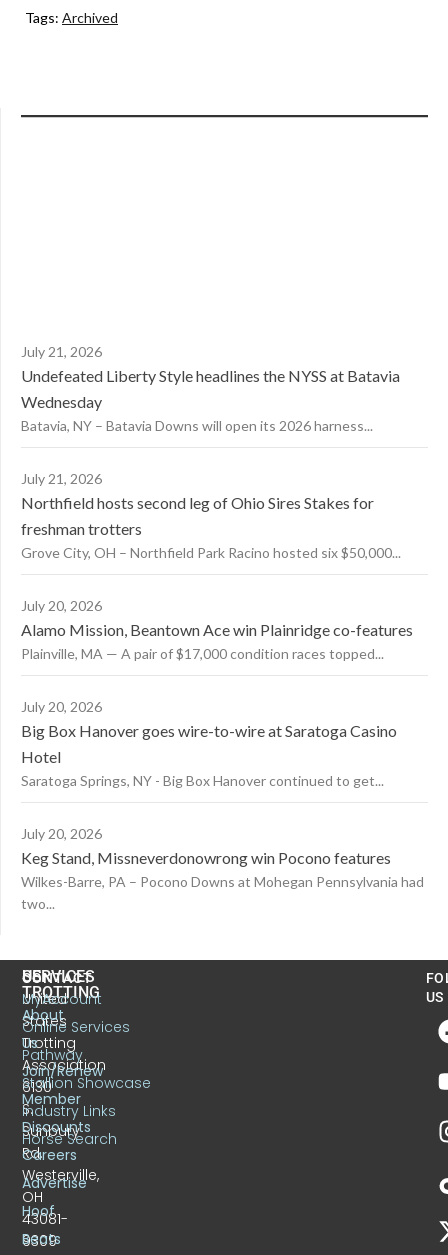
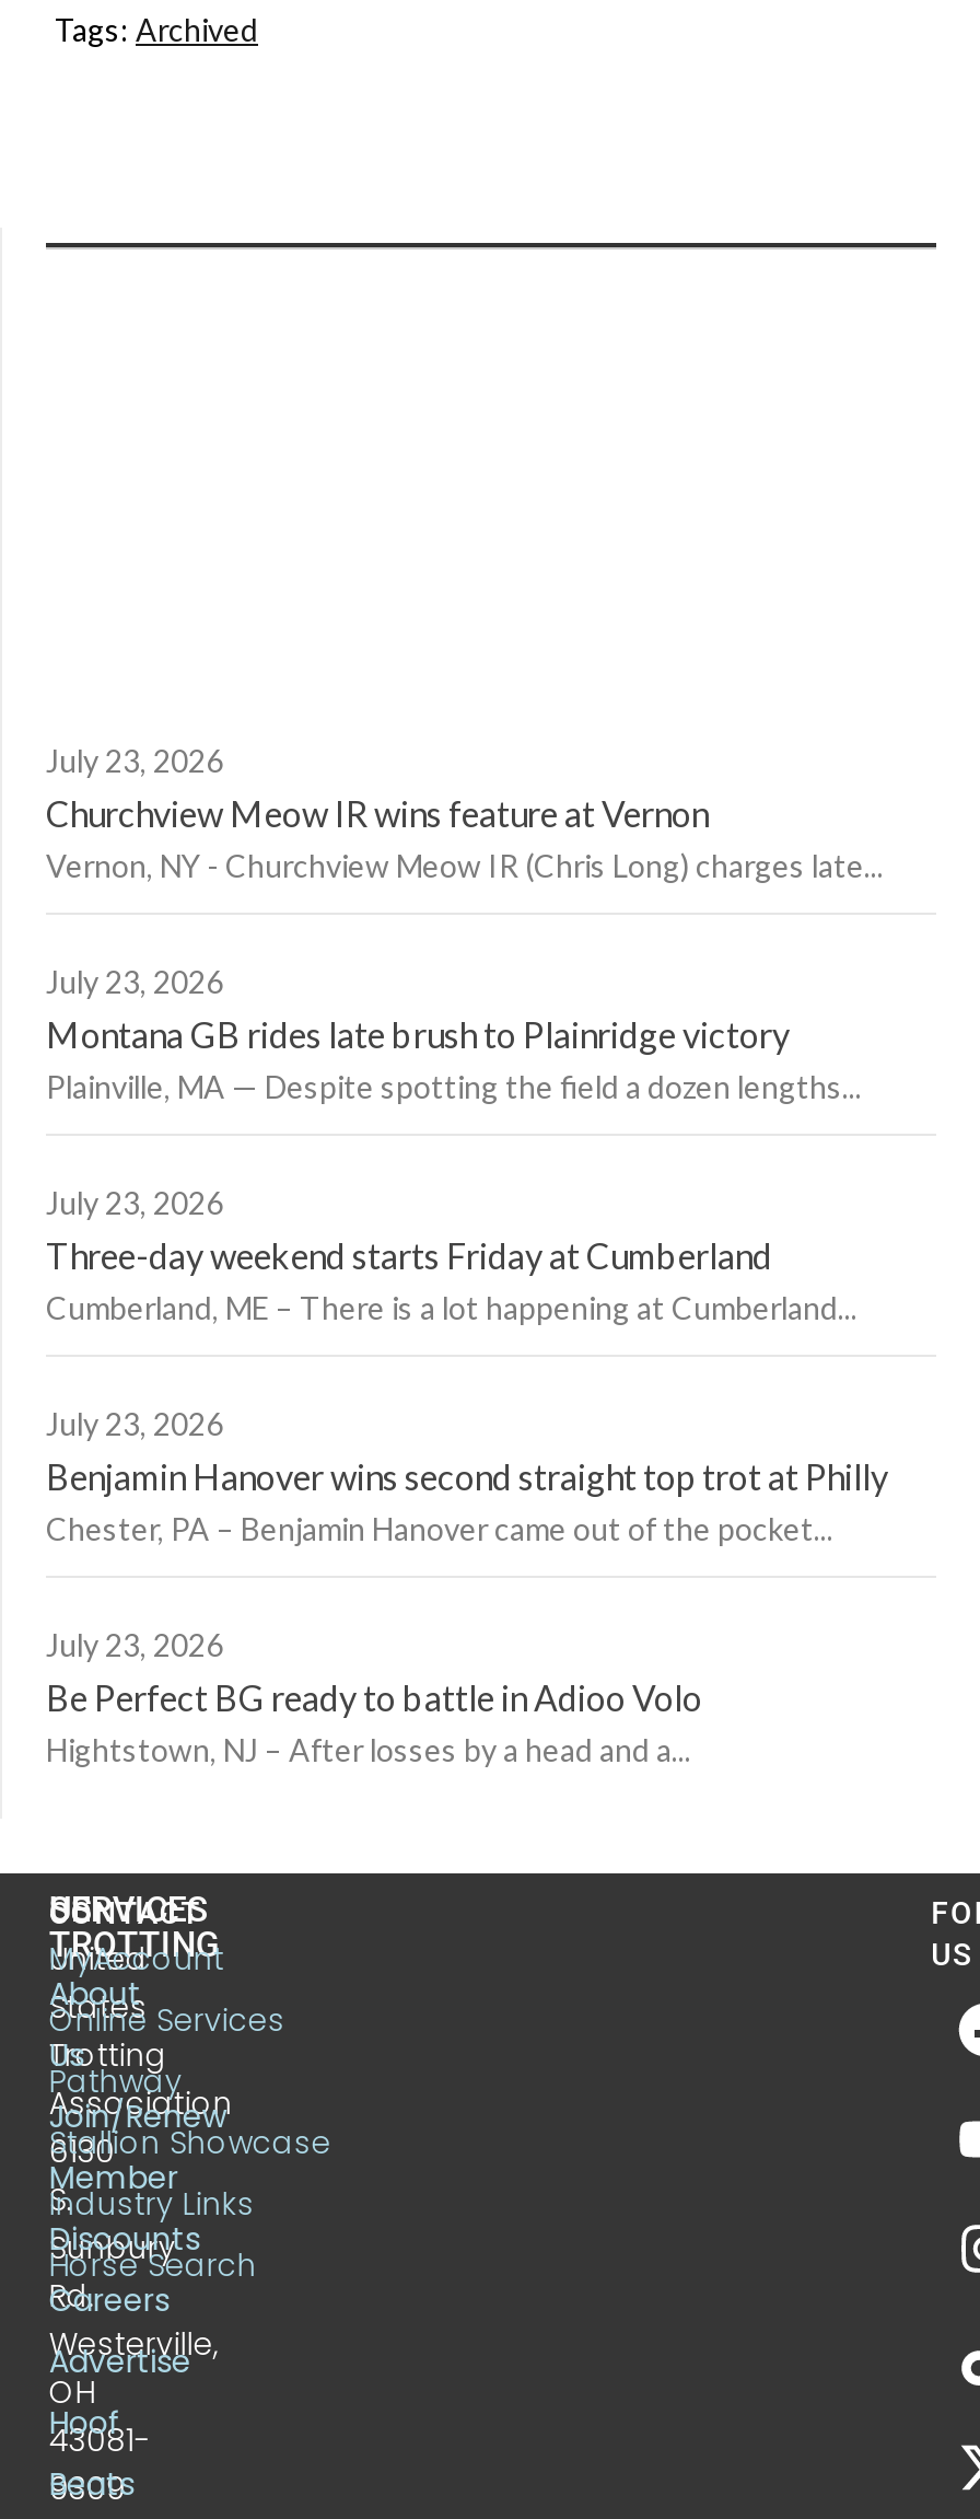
[21,343,400,434] July 21, 2026 | Undefeated Liberty Style headlines the NYSS at Batavia | Wednesday | Batavia, NY – Batavia Downs will open its 2026 harness... -> [46,741,884,884] July 23, 2026 | Churchview Meow IR wins feature at Vernon | Vernon, NY - Churchview Meow IR (Chris Long) charges late...
[21,470,401,561] July 21, 2026 | Northfield hosts second leg of Ohio Sires Stakes for | freshman trotters | Grove City, OH – Northfield Park Racino hosted six $50,000... -> [46,963,862,1105] July 23, 2026 | Montana GB rides late brush to Plainridge victory | Plainville, MA — Despite spotting the field a dozen lengths...
[21,597,413,662] July 20, 2026 | Alamo Mission, Beantown Ace win Plainridge co-features | Plainville, MA — A pair of $17,000 condition races topped... -> [46,1184,857,1326] July 23, 2026 | Three-day weekend starts Friday at Cumberland | Cumberland, ME – There is a lot happening at Cumberland...
[21,698,397,789] July 20, 2026 | Big Box Hanover goes wire-to-wire at Saratoga Casino | Hotel | Saratoga Springs, NY - Big Box Hanover continued to get... -> [46,1405,888,1547] July 23, 2026 | Benjamin Hanover wins second straight top trot at Philly | Chester, PA – Benjamin Hanover came out of the pocket...
[21,825,424,912] July 20, 2026 | Keg Stand, Missneverdonowrong win Pocono features | Wilkes-Barre, PA – Pocono Downs at Mohegan Pennsylvania had | two... -> [46,1626,702,1768] July 23, 2026 | Be Perfect BG ready to battle in Adioo Volo | Hightstown, NJ – After losses by a head and a...

